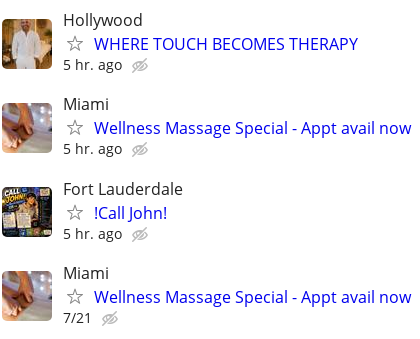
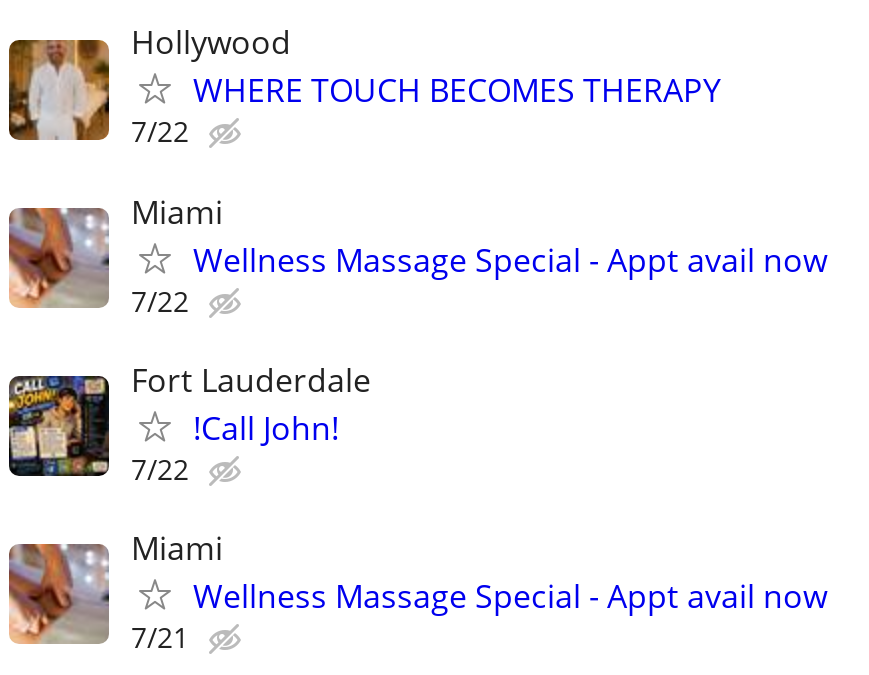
[63,55,122,74] 5 hr. ago -> [131,112,189,150] 7/22
[63,139,122,158] 5 hr. ago -> [131,281,189,319] 7/22
[63,224,122,243] 5 hr. ago -> [131,449,189,487] 7/22

